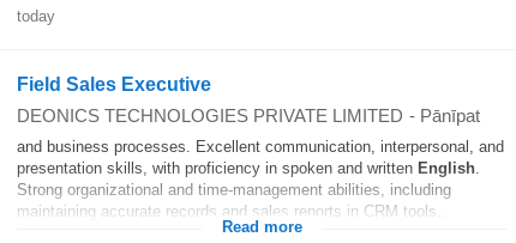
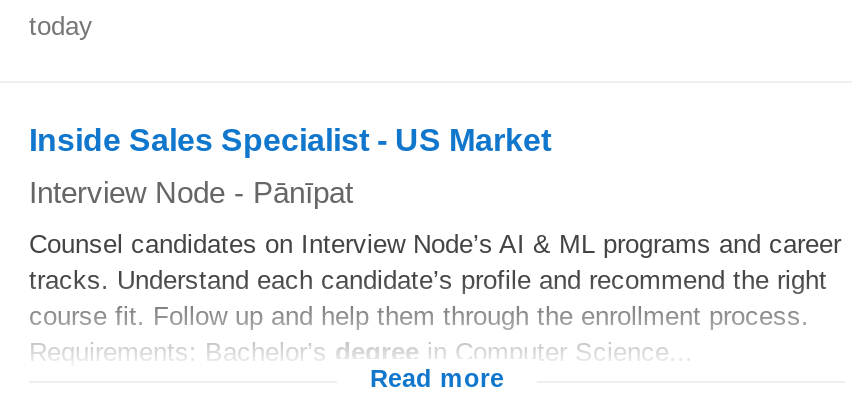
[17,74,211,95] Field Sales Executive -> [29,123,551,157] Inside Sales Specialist - US Market
[17,105,480,126] DEONICS TECHNOLOGIES PRIVATE LIMITED - Pānīpat -> [29,175,353,209] Interview Node - Pānīpat
[17,138,504,220] and business processes. Excellent communication, interpersonal, and | presentation skills, with proficiency in spoken and written English. | Strong organizational and time-management abilities, including | maintaining accurate records and sales reports in CRM tools... -> [29,229,841,367] Counsel candidates on Interview Node’s AI & ML programs and career | tracks. Understand each candidate’s profile and recommend the right | course fit. Follow up and help them through the enrollment process. | Requirements: Bachelor’s degree in Computer Science...

